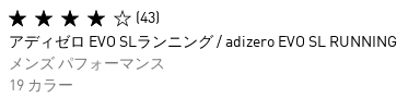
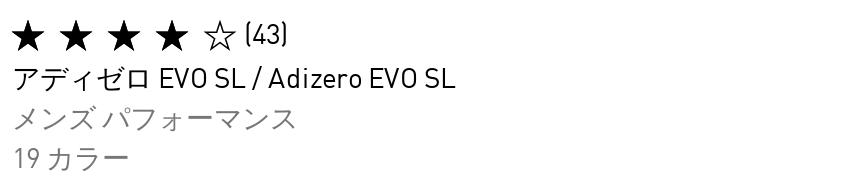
[9,35,397,50] アディゼロ EVO SLランニング / adizero EVO SL RUNNING -> [12,65,456,93] アディゼロ EVO SL / Adizero EVO SL

